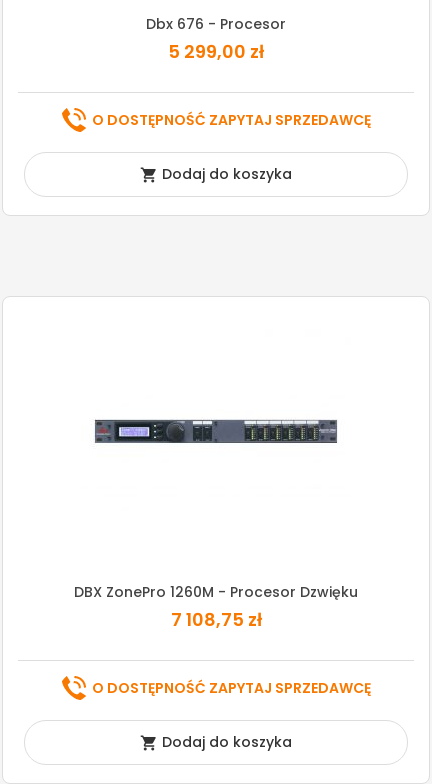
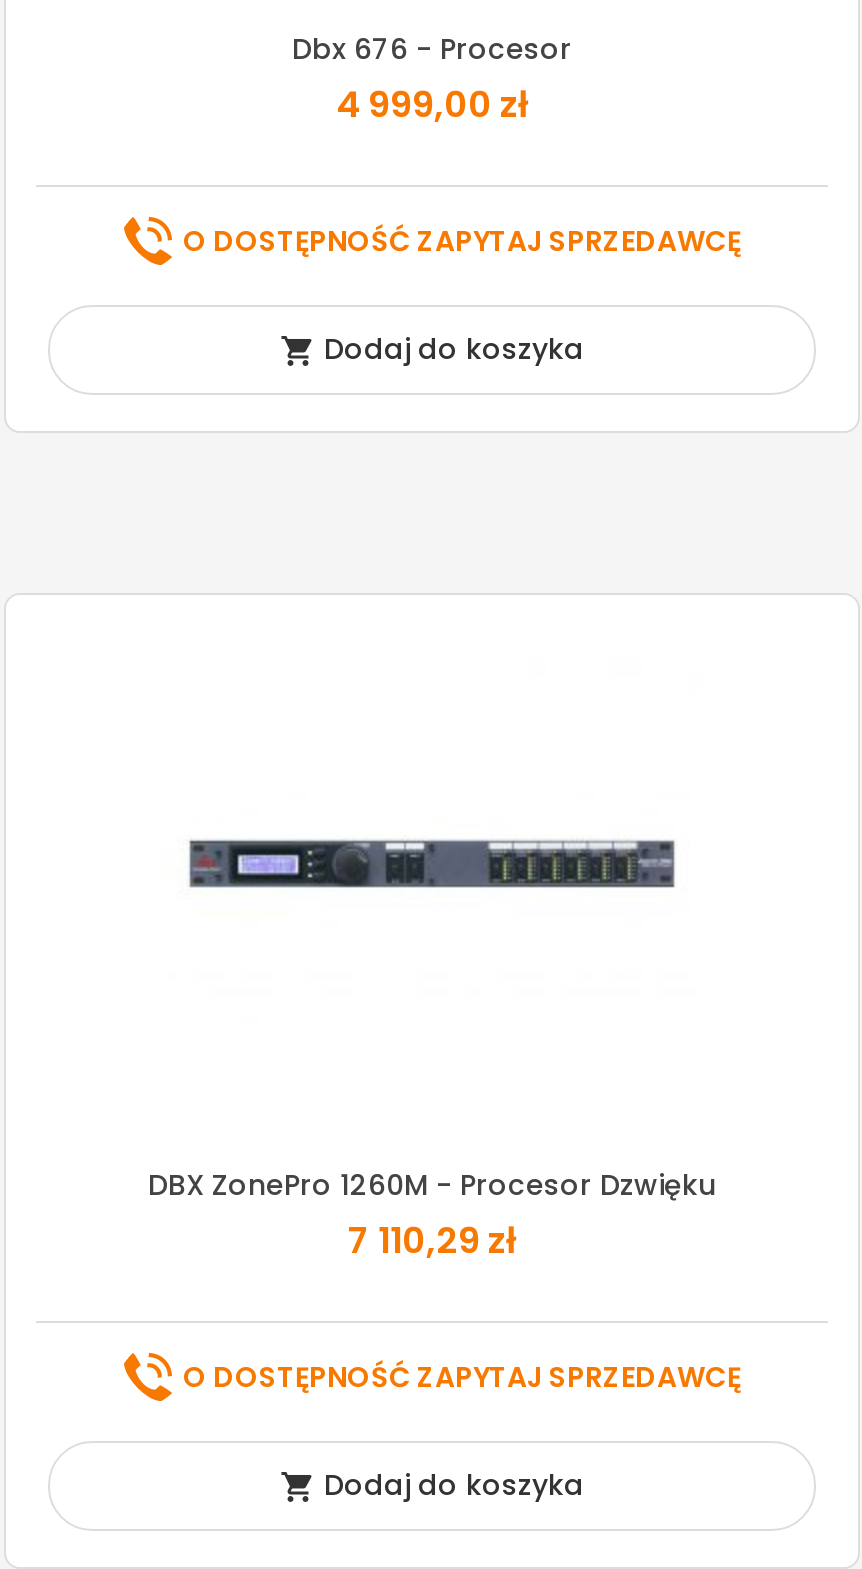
[168,39,264,64] 5 299,00 zł -> [336,79,528,129] 4 999,00 zł
[170,607,261,632] 7 108,75 zł -> [348,1215,516,1265] 7 110,29 zł

